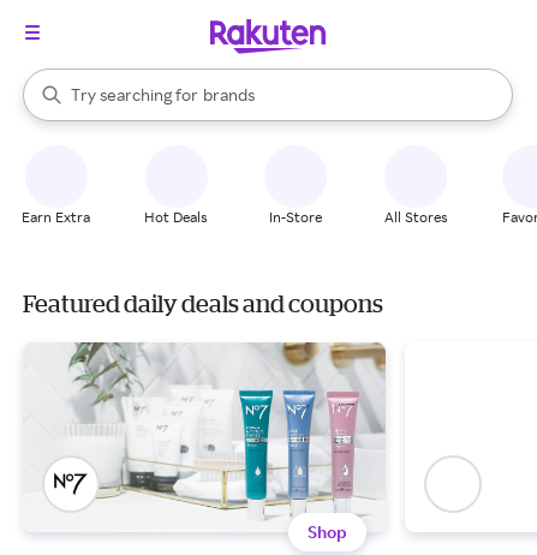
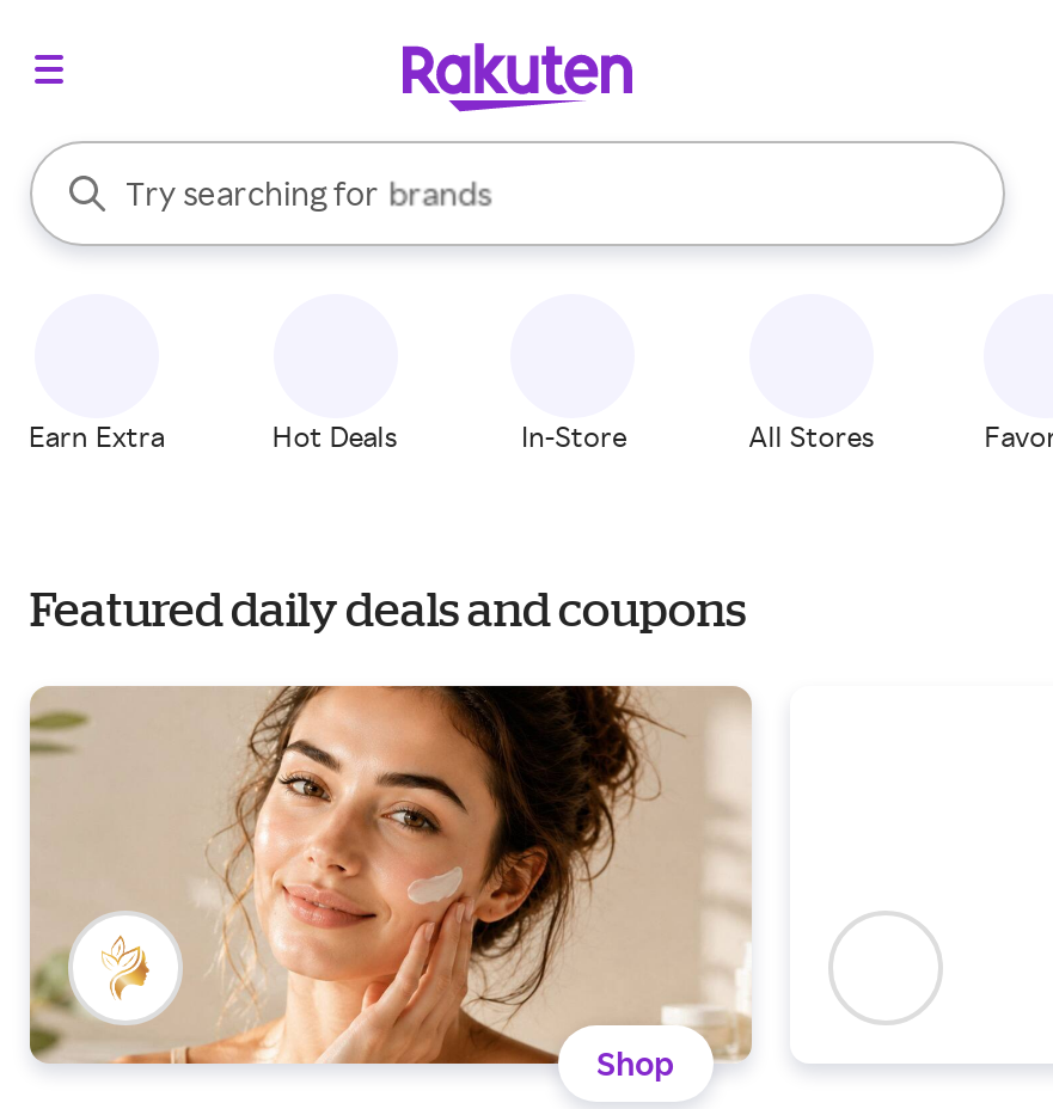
[23,341,386,532] [image] -> [27,684,752,1066] [image]

